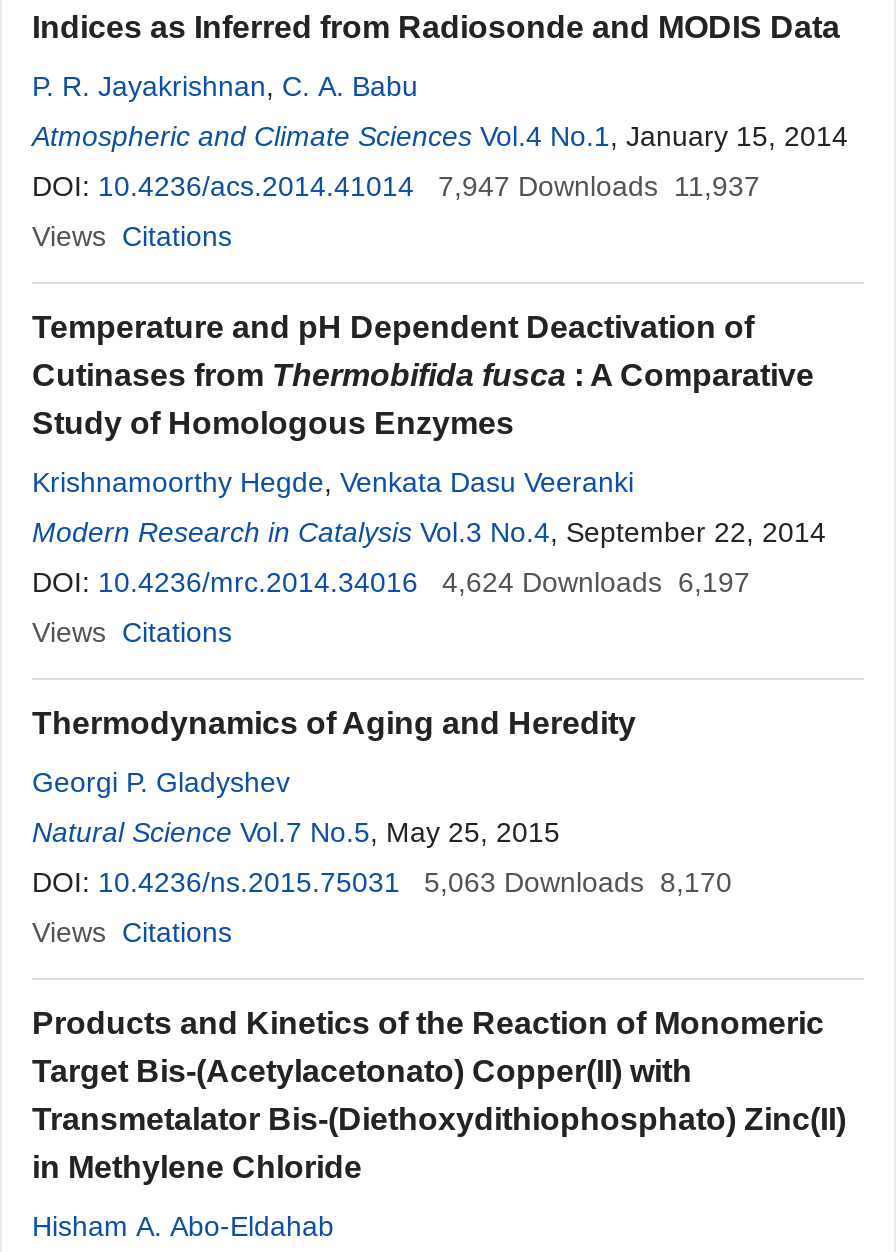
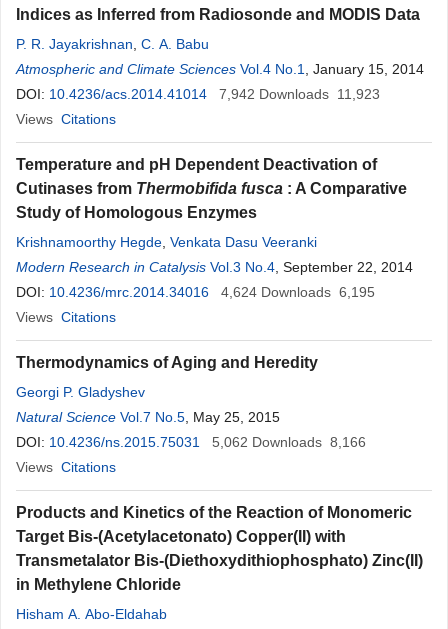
[32,170,760,202] DOI: 10.4236/acs.2014.41014 7,947 Downloads 11,937 -> [16,86,380,102] DOI: 10.4236/acs.2014.41014 7,942 Downloads 11,923
[32,566,750,598] DOI: 10.4236/mrc.2014.34016 4,624 Downloads 6,197 -> [16,284,375,300] DOI: 10.4236/mrc.2014.34016 4,624 Downloads 6,195
[32,866,732,898] DOI: 10.4236/ns.2015.75031 5,063 Downloads 8,170 -> [16,434,366,450] DOI: 10.4236/ns.2015.75031 5,062 Downloads 8,166

